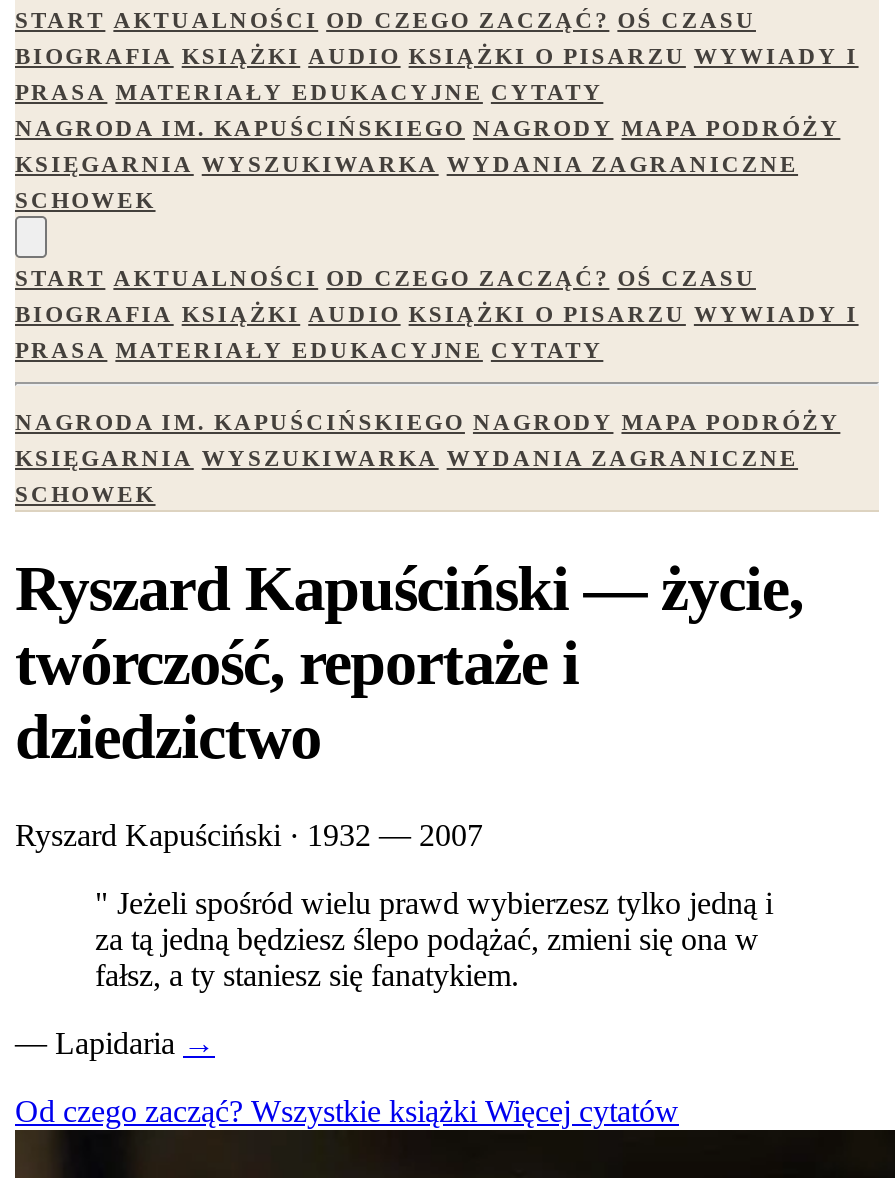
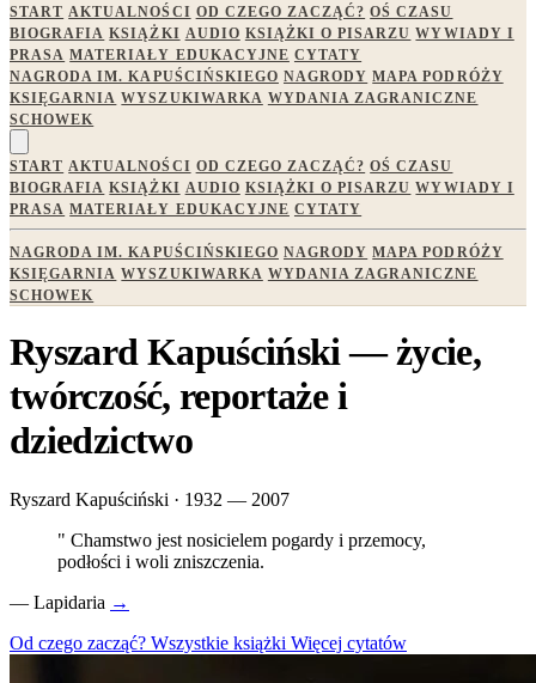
[95,886,773,992] " Jeżeli spośród wielu prawd wybierzesz tylko jedną i | za tą jedną będziesz ślepo podążać, zmieni się ona w | fałsz, a ty staniesz się fanatykiem. -> [57,530,426,572] " Chamstwo jest nosicielem pogardy i przemocy, | podłości i woli zniszczenia.

